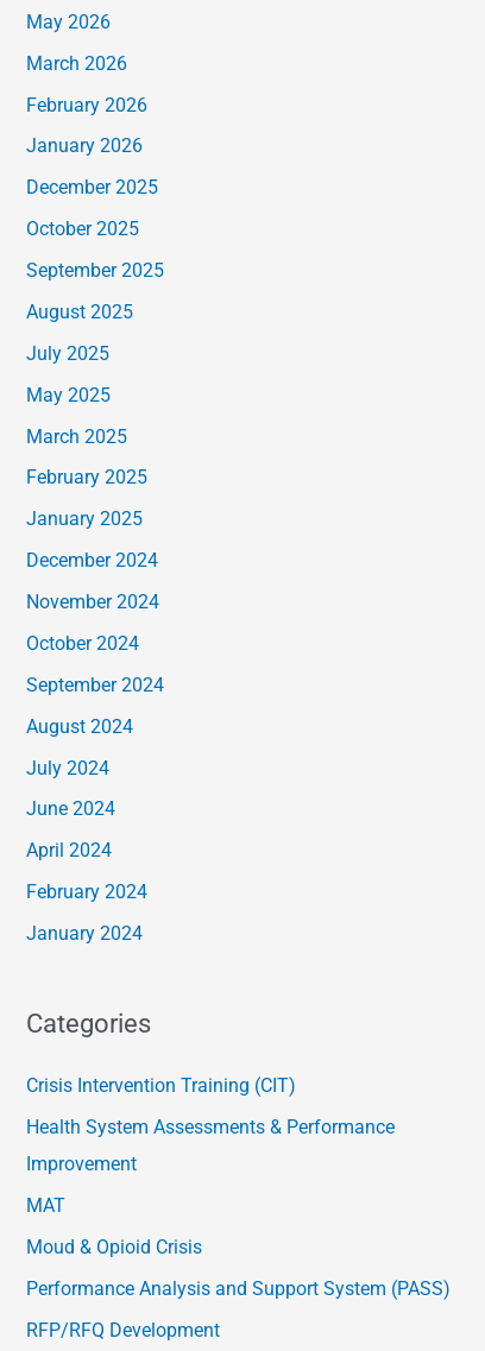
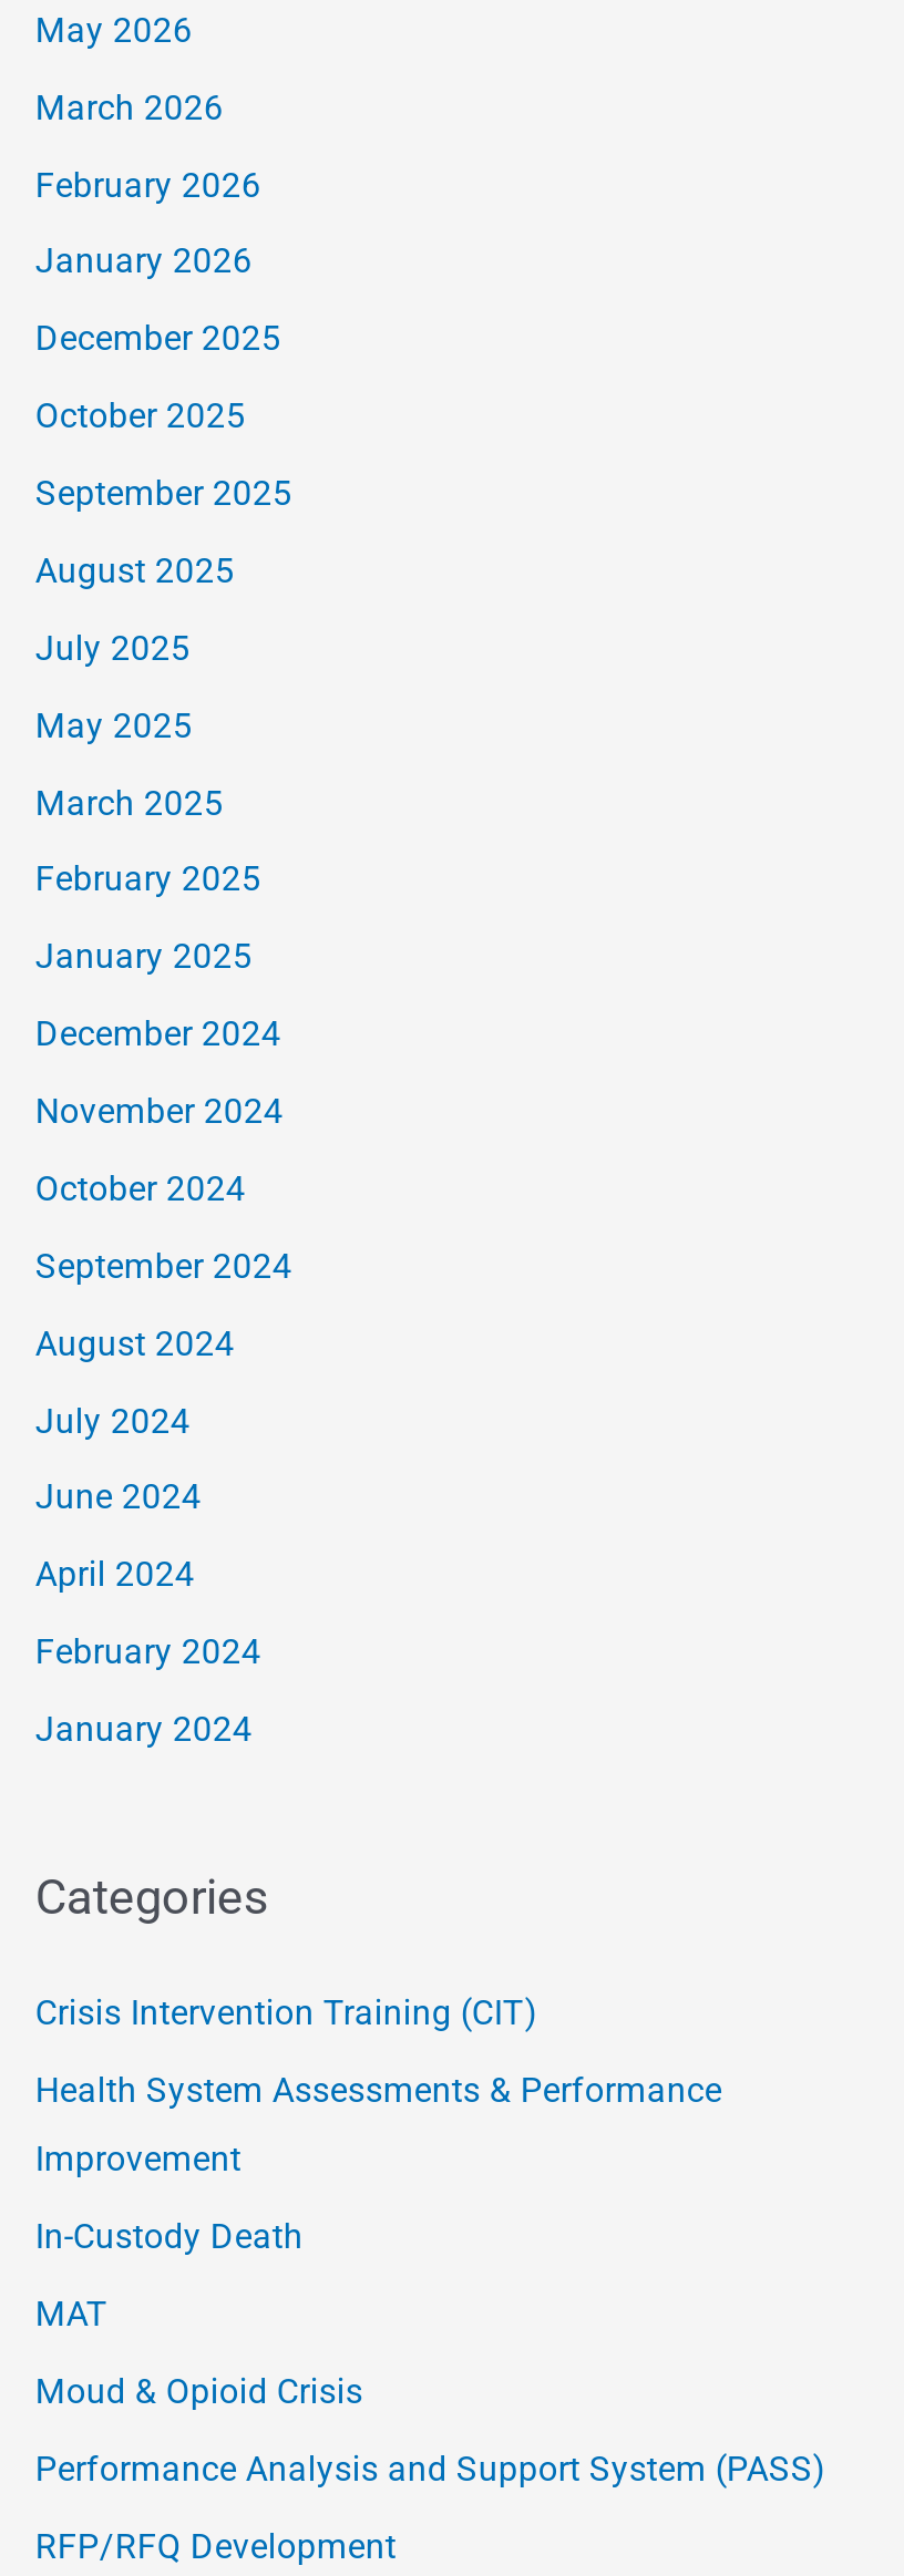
none -> [35,2217,303,2257] In-Custody Death

